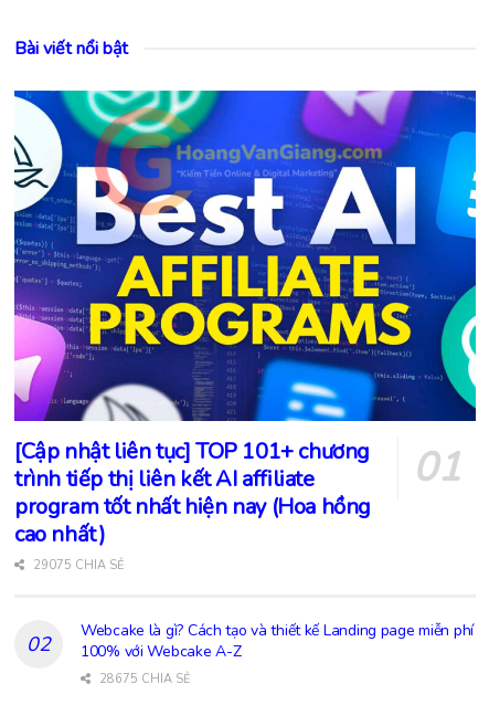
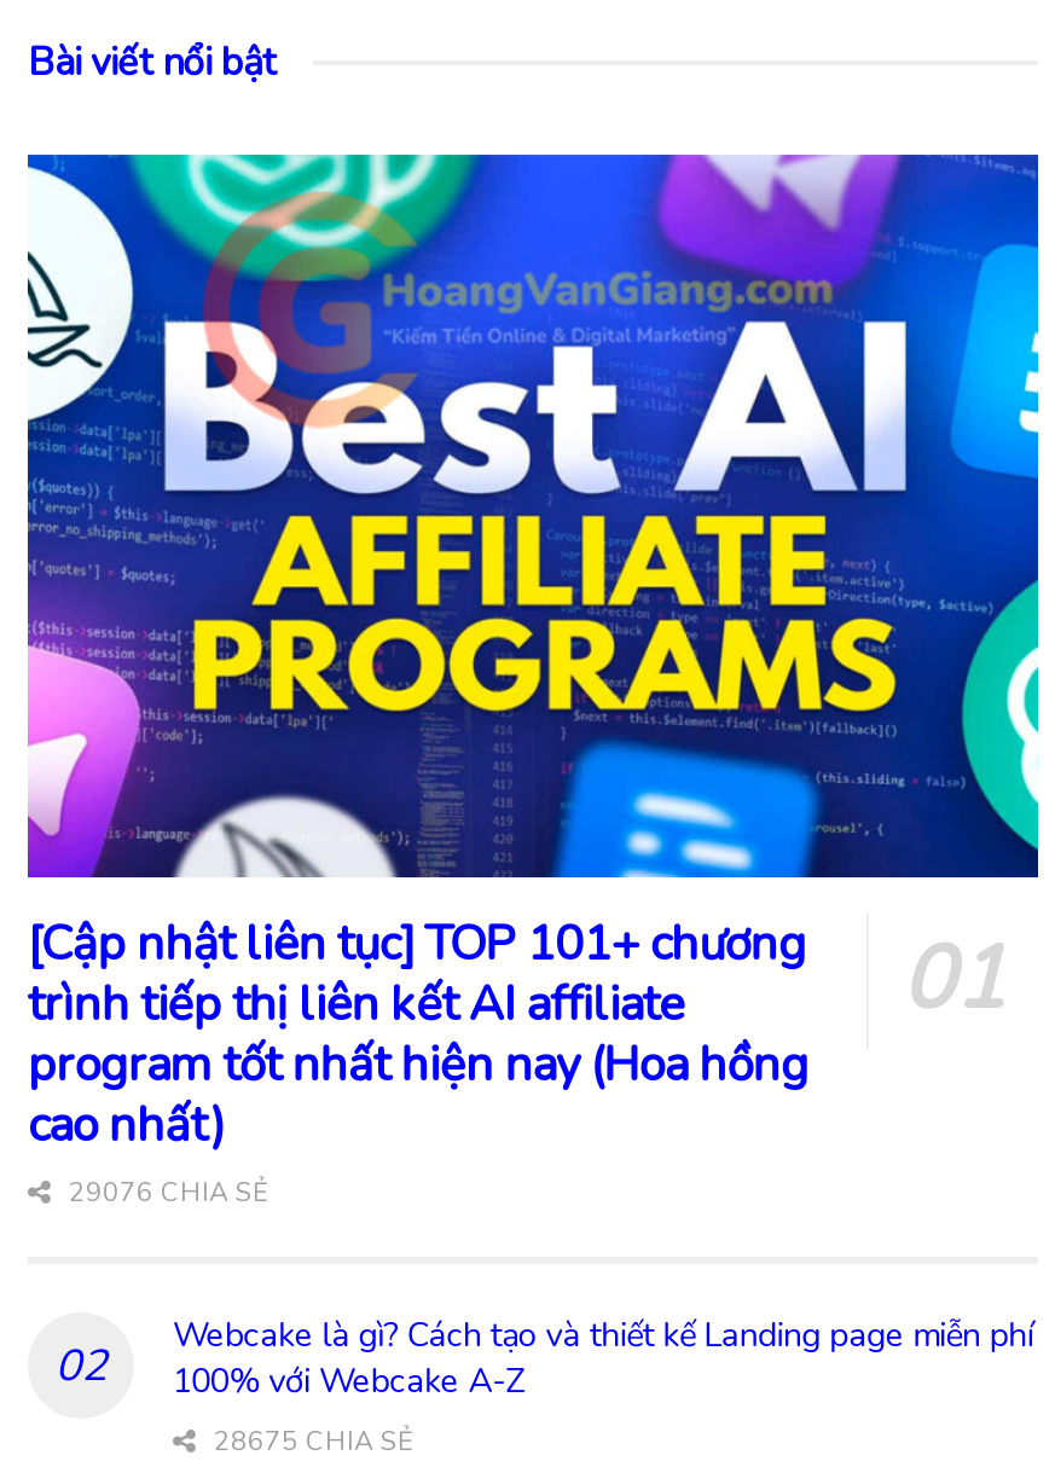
[30,557,124,573] 29075 CHIA SẺ -> [62,1174,267,1211] 29076 CHIA SẺ

